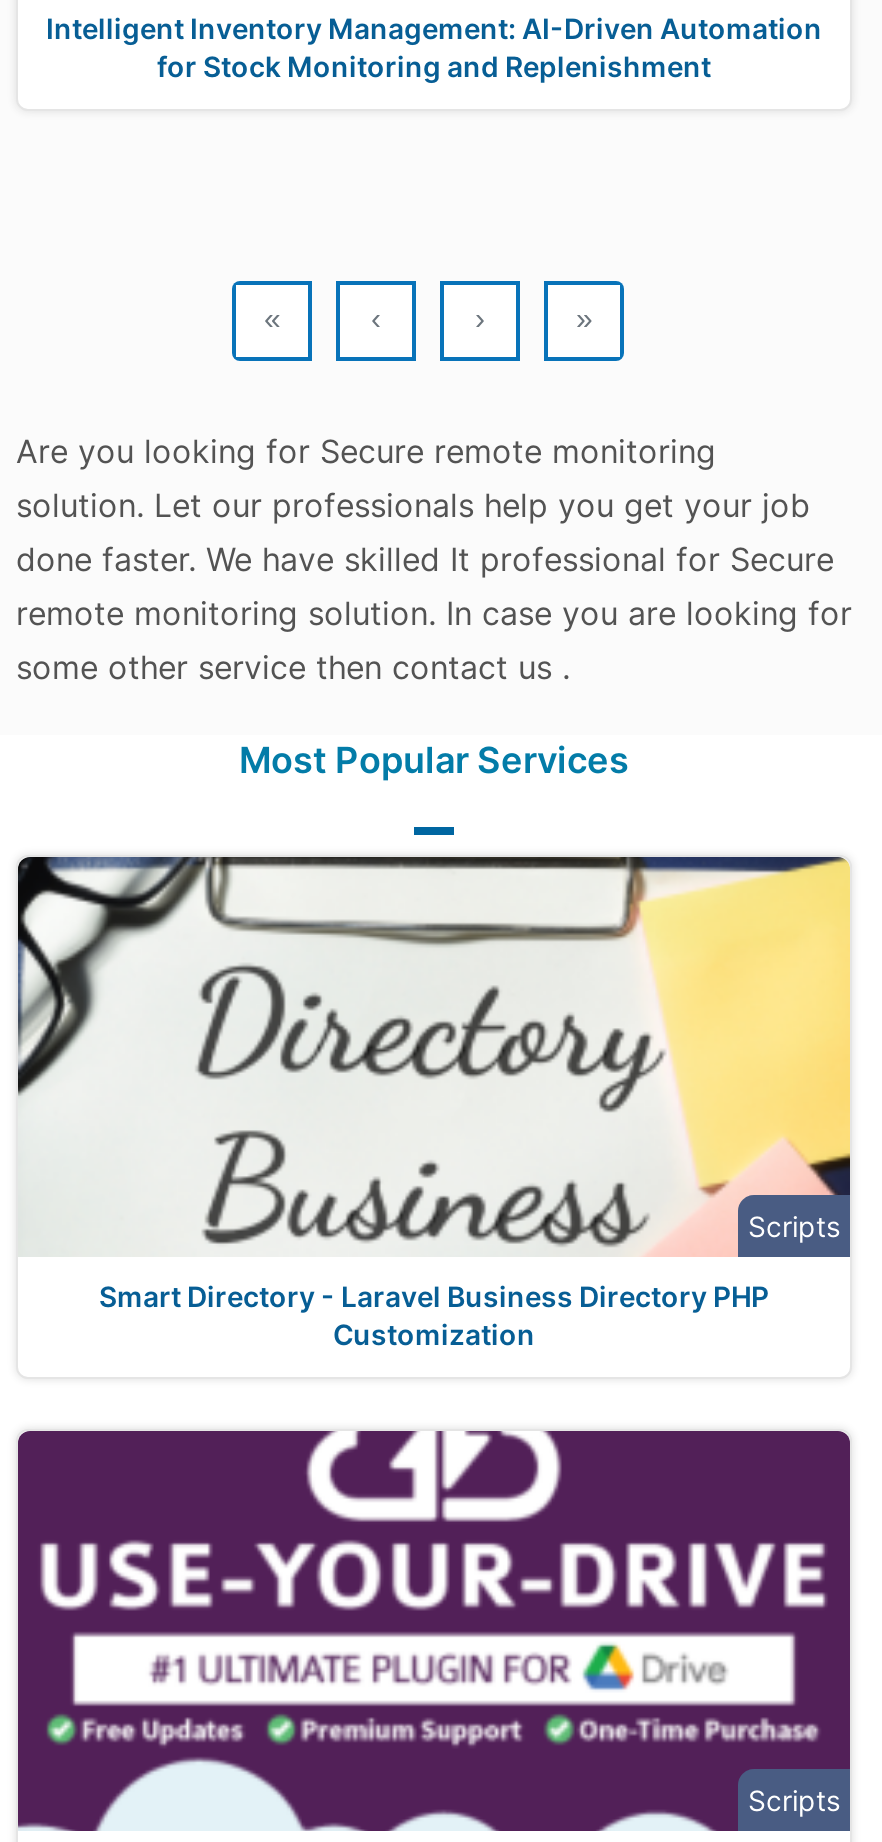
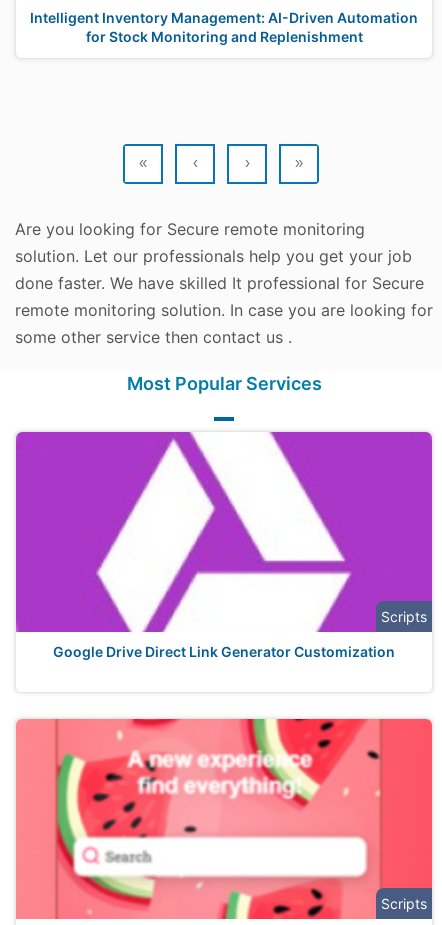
[16,855,852,1351] [image] | Smart Directory - Laravel Business Directory PHP | Customization -> [15,431,433,660] [image] | Google Drive Direct Link Generator Customization
[16,1429,852,1833] [image] -> [15,718,433,920] [image]

